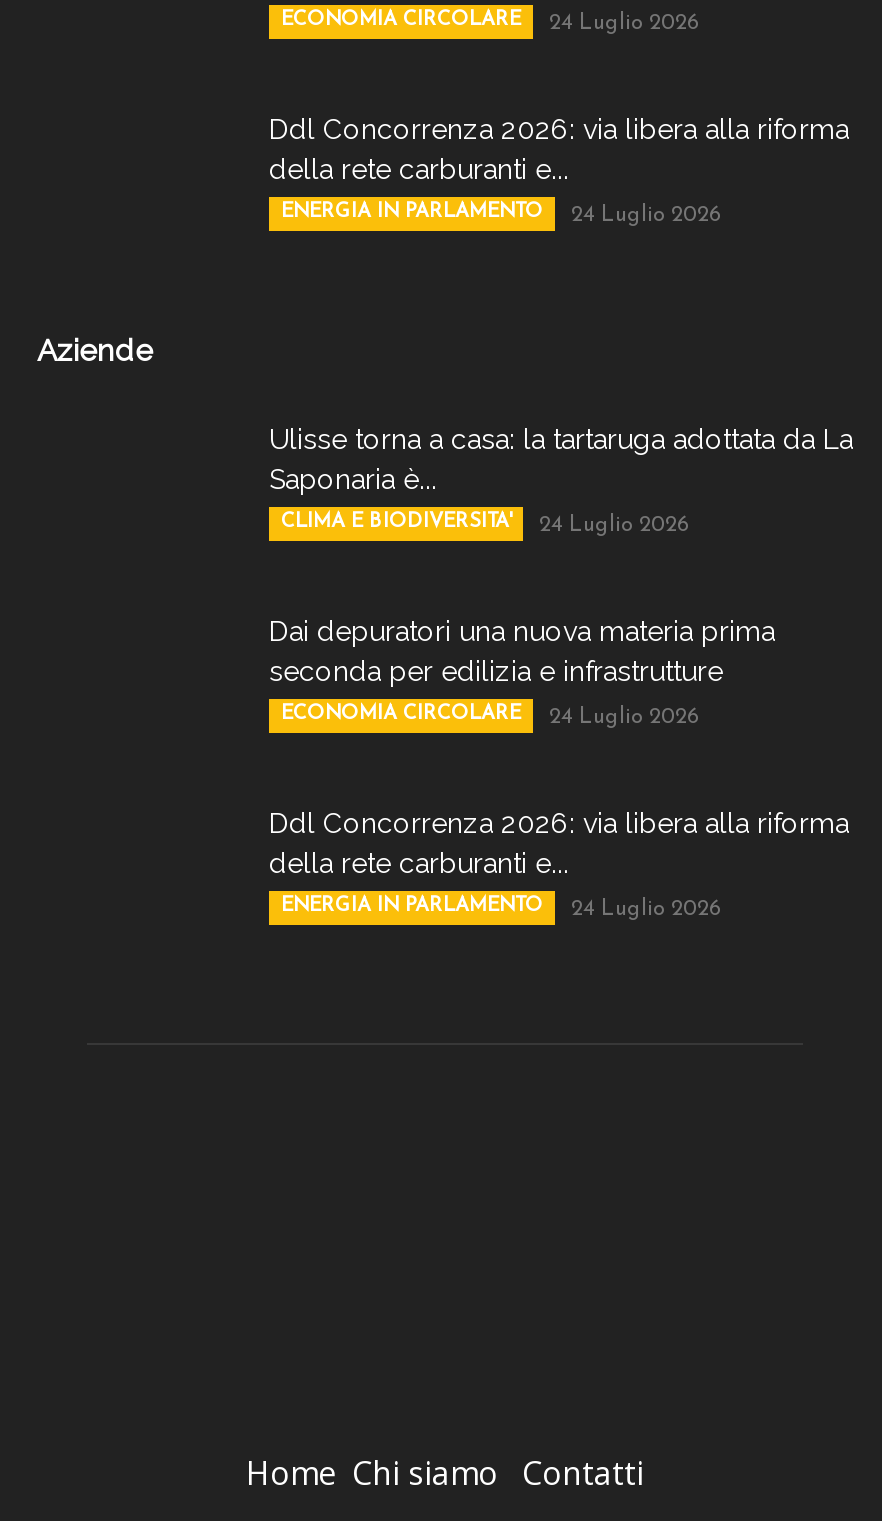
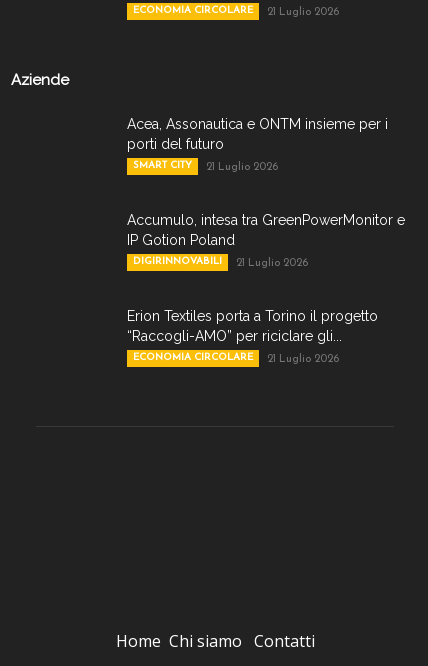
[269,13,849,227] 24 Luglio 2026 | Ddl Concorrenza 2026: via libera alla riforma | della rete carburanti e... | ENERGIA IN PARLAMENTO | 24 Luglio 2026 -> [267,7,339,18] 21 Luglio 2026
[269,423,853,687] Ulisse torna a casa: la tartaruga adottata da La | Saponaria è... | CLIMA E BIODIVERSITA' | 24 Luglio 2026 | Dai depuratori una nuova materia prima | seconda per edilizia e infrastrutture -> [127,116,405,344] Acea, Assonautica e ONTM insieme per i | porti del futuro | SMART CITY | 21 Luglio 2026 | Accumulo, intesa tra GreenPowerMonitor e | IP Gotion Poland | DIGIRINNOVABILI | 21 Luglio 2026 | Erion Textiles porta a Torino il progetto | “Raccogli-AMO” per riciclare gli...
[269,707,849,921] 24 Luglio 2026 | Ddl Concorrenza 2026: via libera alla riforma | della rete carburanti e... | ENERGIA IN PARLAMENTO | 24 Luglio 2026 -> [267,354,339,365] 21 Luglio 2026

